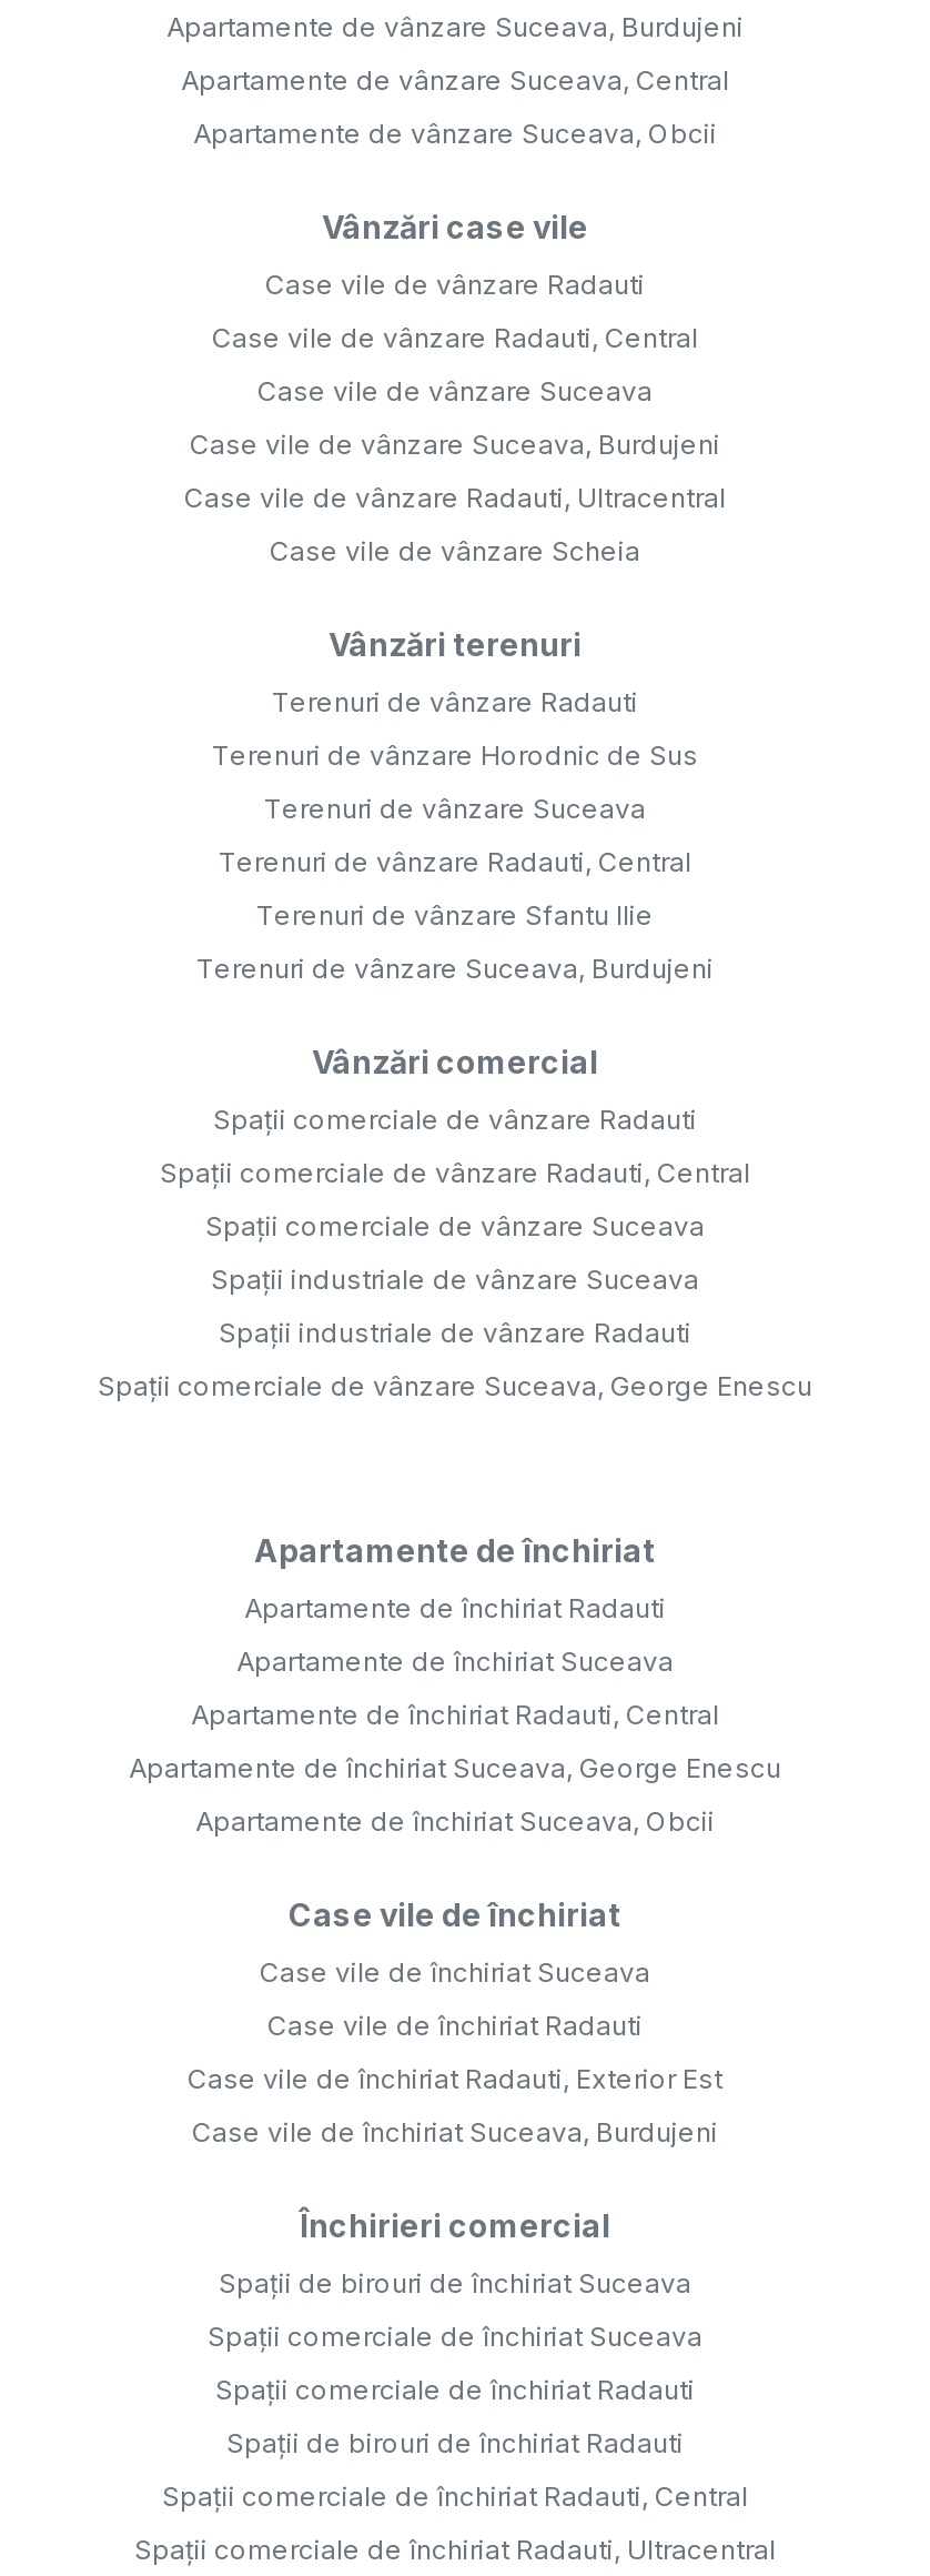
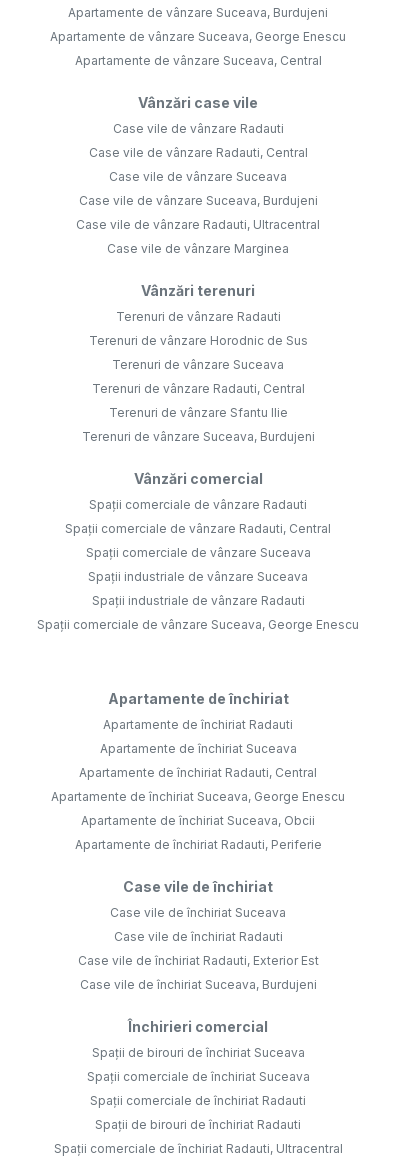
none -> [50,29,346,44] Apartamente de vânzare Suceava, George Enescu
moved [181,64,729,97] -> [74,53,321,68]: Apartamente de vânzare Suceava, Central
[193,117,717,150] Apartamente de vânzare Suceava, Obcii -> none
[270,534,640,568] Case vile de vânzare Scheia -> [107,241,289,256] Case vile de vânzare Marginea
none -> [74,837,321,852] Apartamente de închiriat Radauti, Periferie
moved [188,1896,722,2460] -> [77,878,318,1132]: Case vile de închiriat | Case vile de închiriat Suceava | Case vile de închiriat Radauti | ... | Spații comerciale de închiriat Radauti | Spații de birouri de închiriat Radauti
[162,2480,748,2513] Spații comerciale de închiriat Radauti, Central -> none

